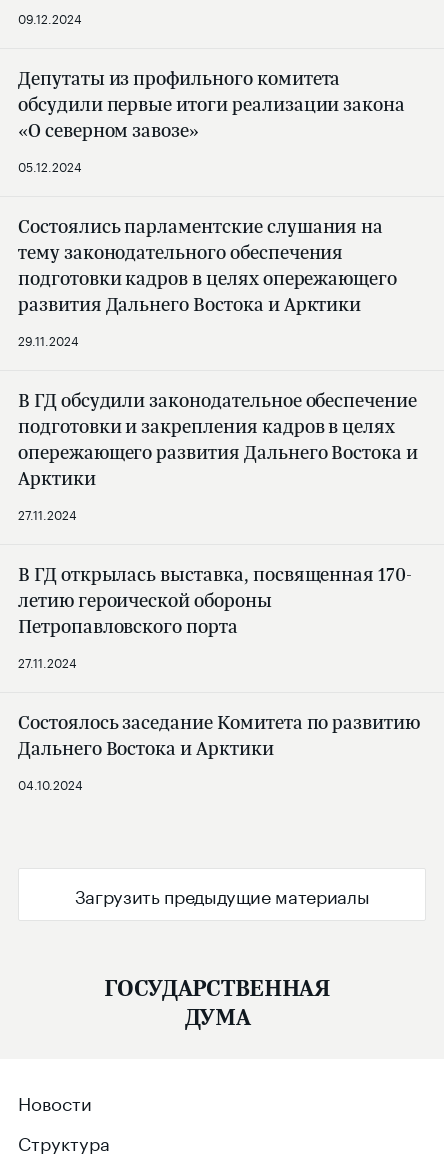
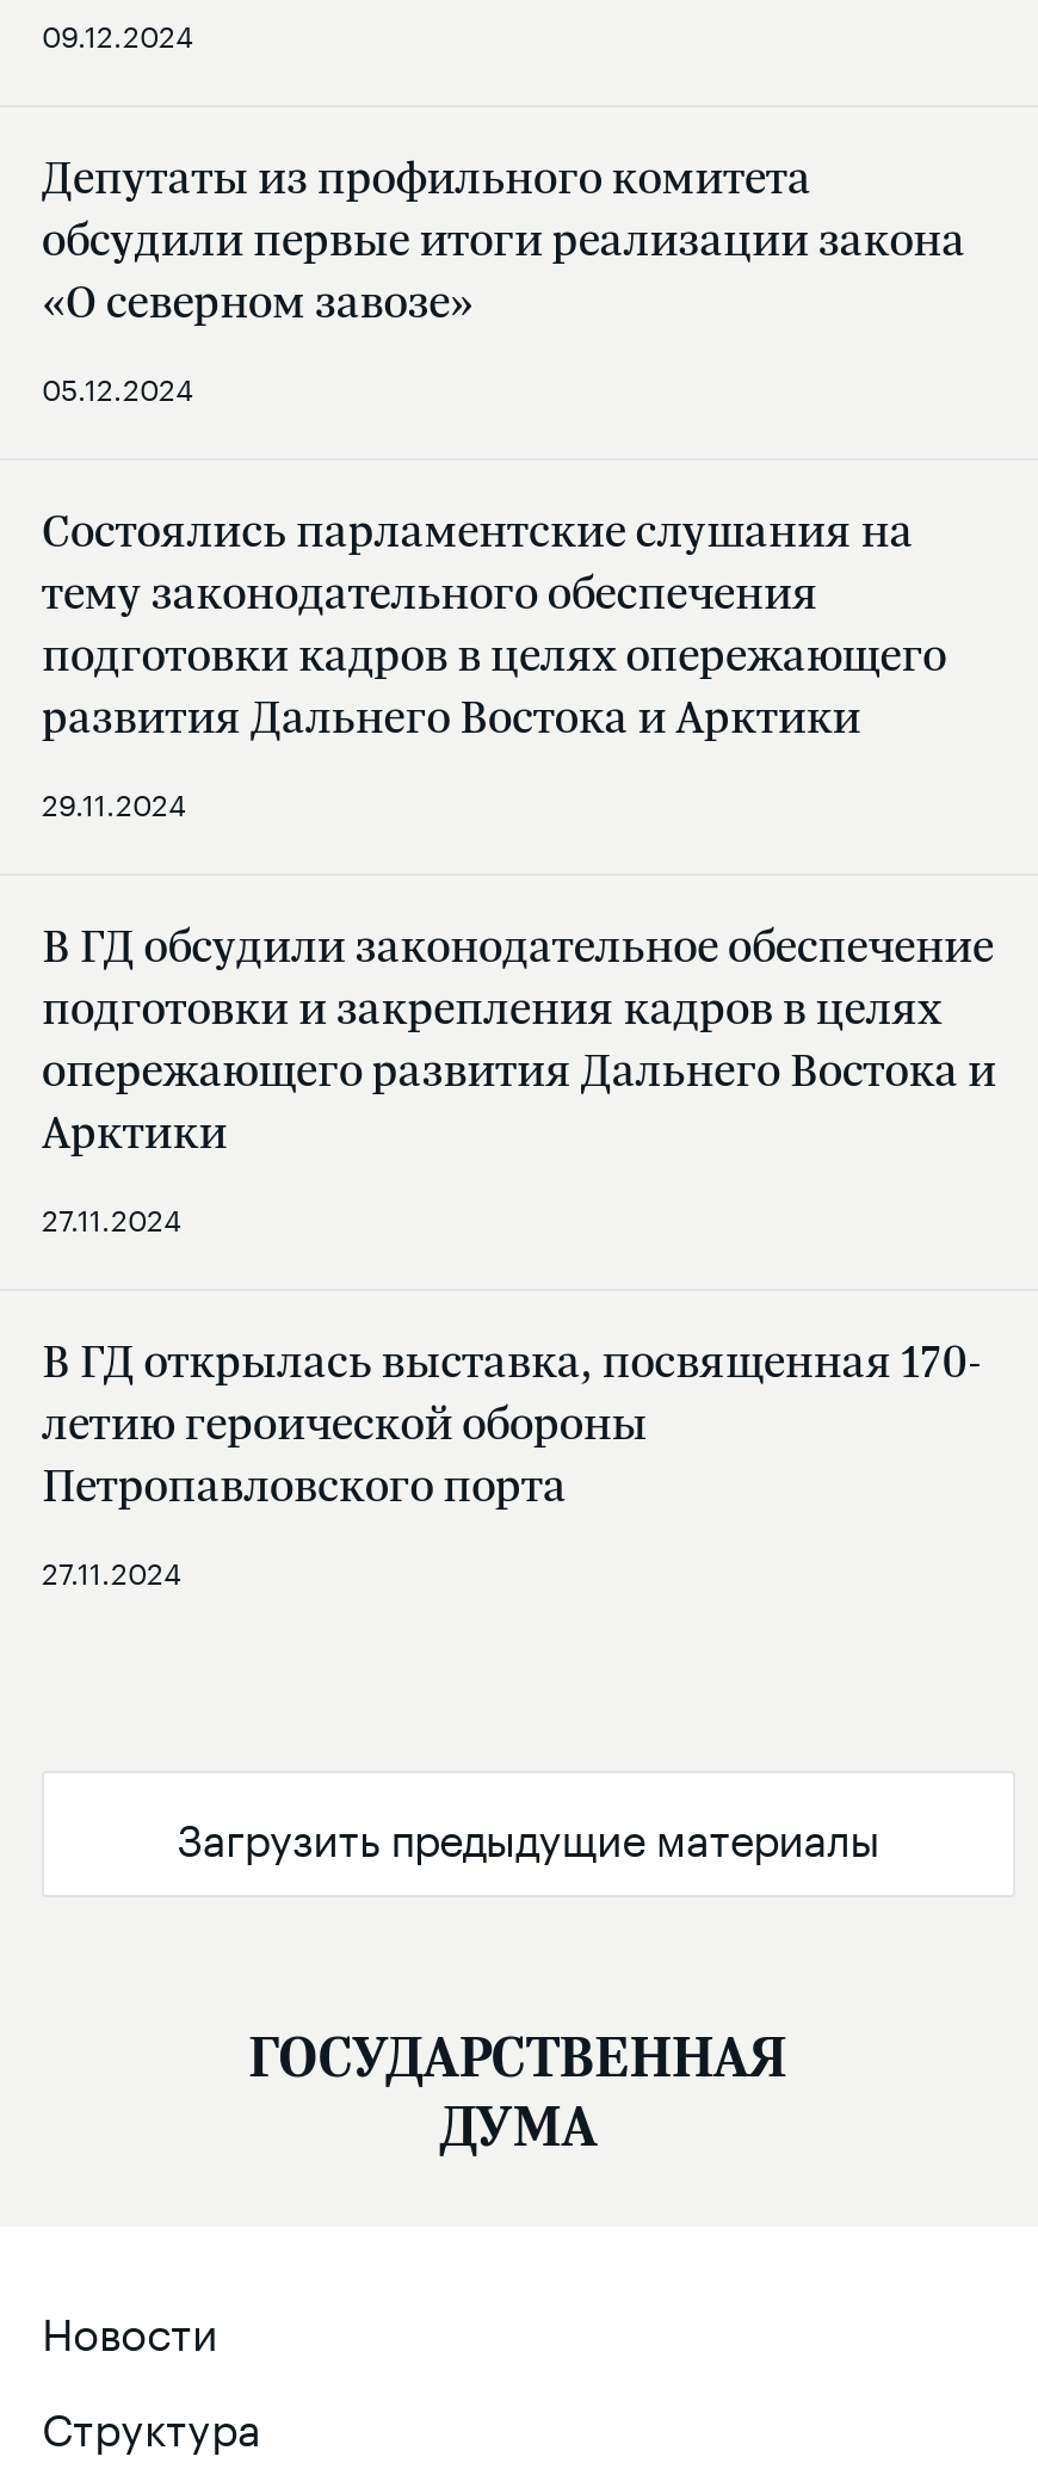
[18,709,420,761] Состоялось заседание Комитета по развитию | Дальнего Востока и Арктики -> none
[18,774,83,793] 04.10.2024 -> none

